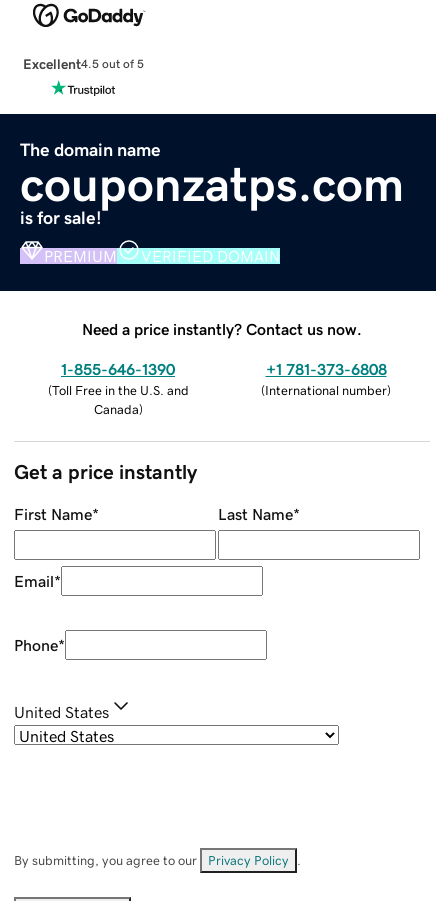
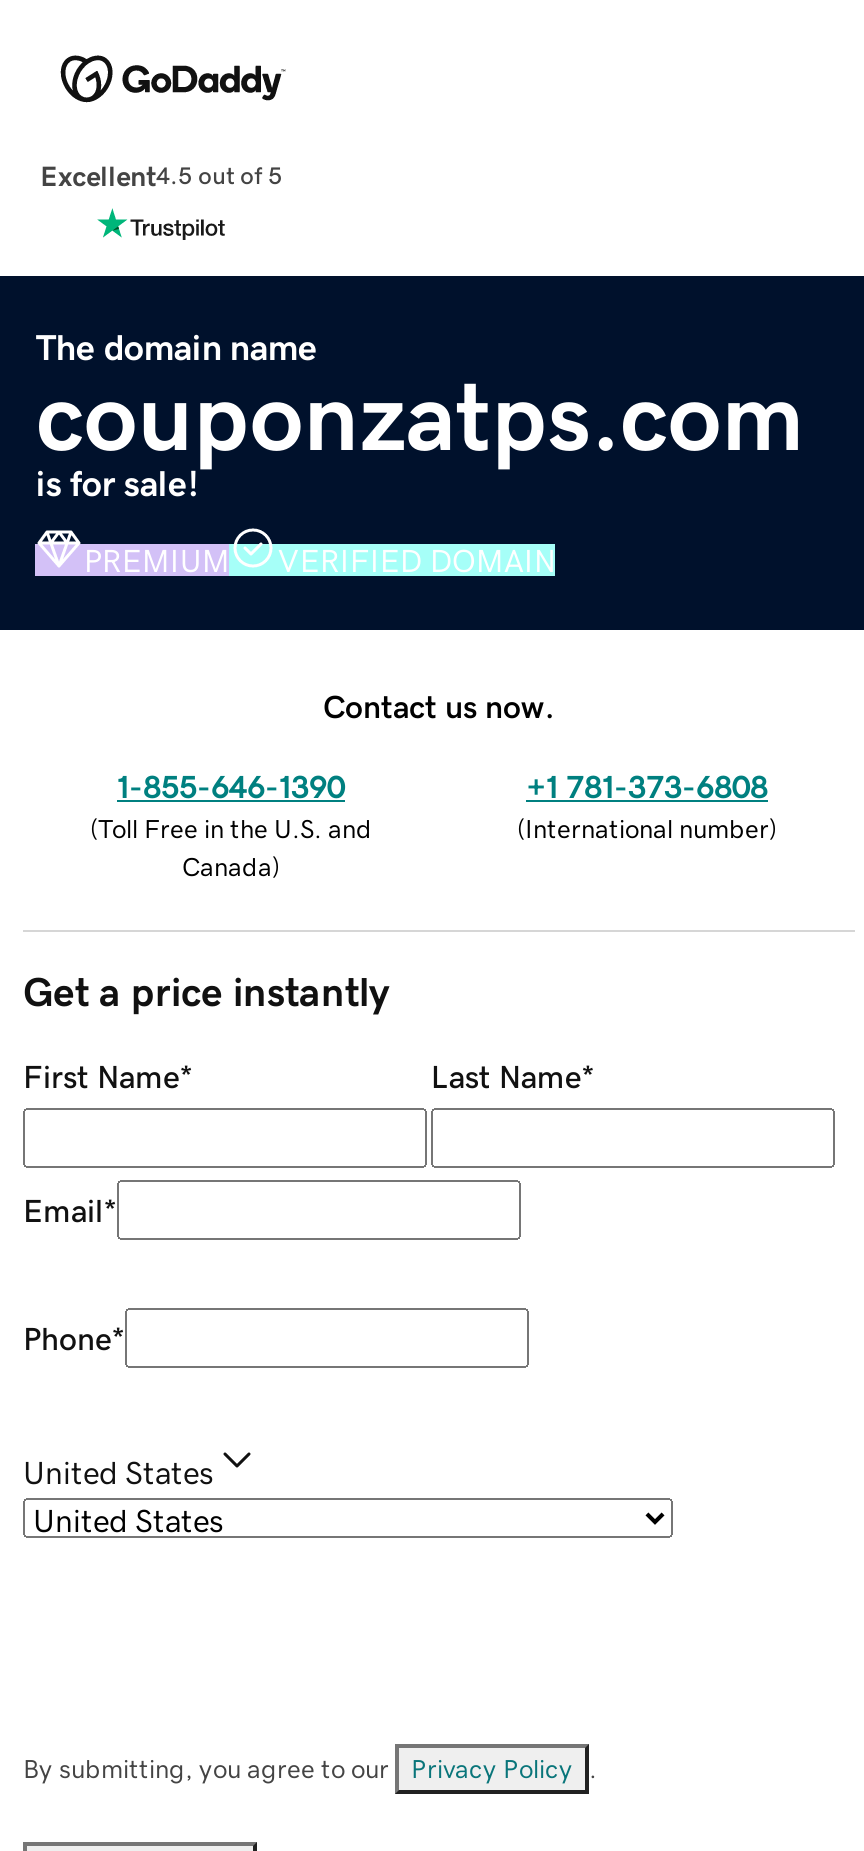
[82,321,362,337] Need a price instantly? Contact us now. -> [323,689,555,721] Contact us now.

